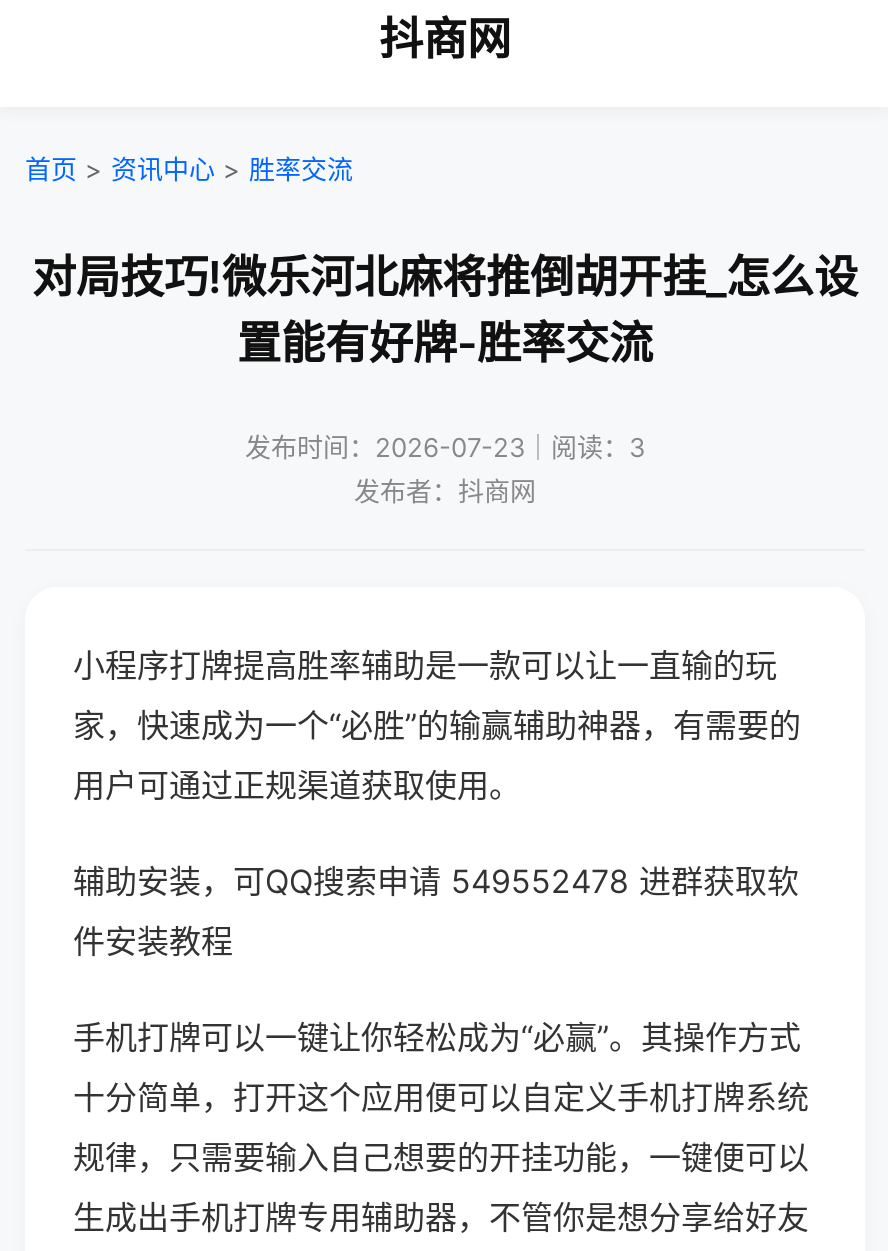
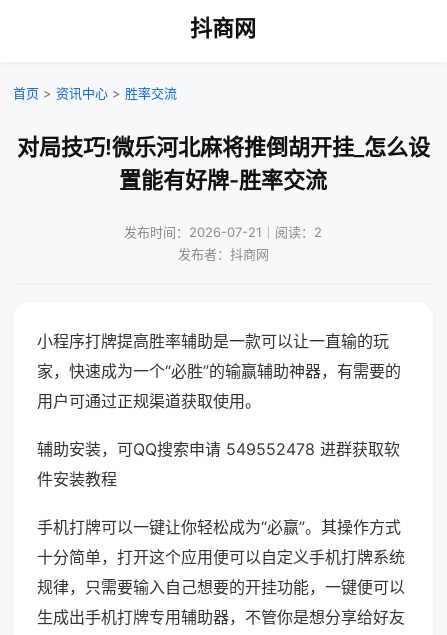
[245,431,645,463] 发布时间：2026-07-23｜阅读：3 -> [124,224,322,240] 发布时间：2026-07-21｜阅读：2

